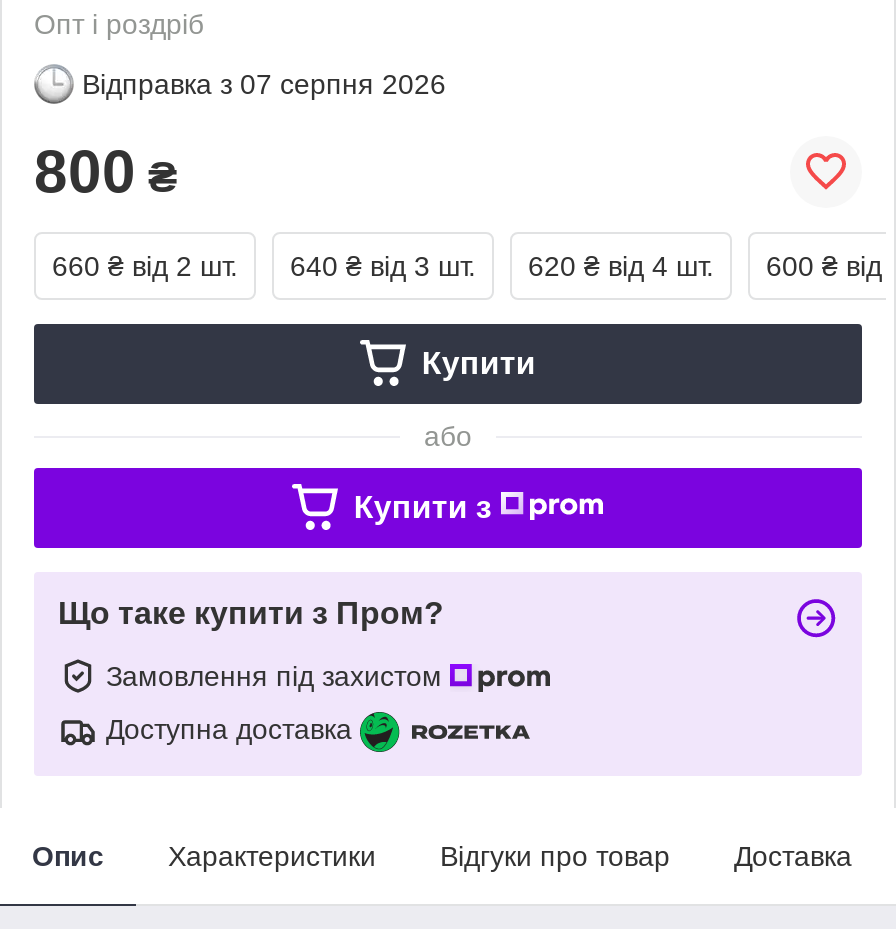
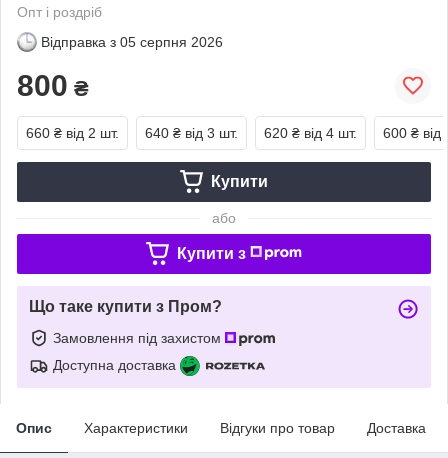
[82,68,446,100] Відправка з 07 серпня 2026 -> [41,34,223,50] Відправка з 05 серпня 2026

